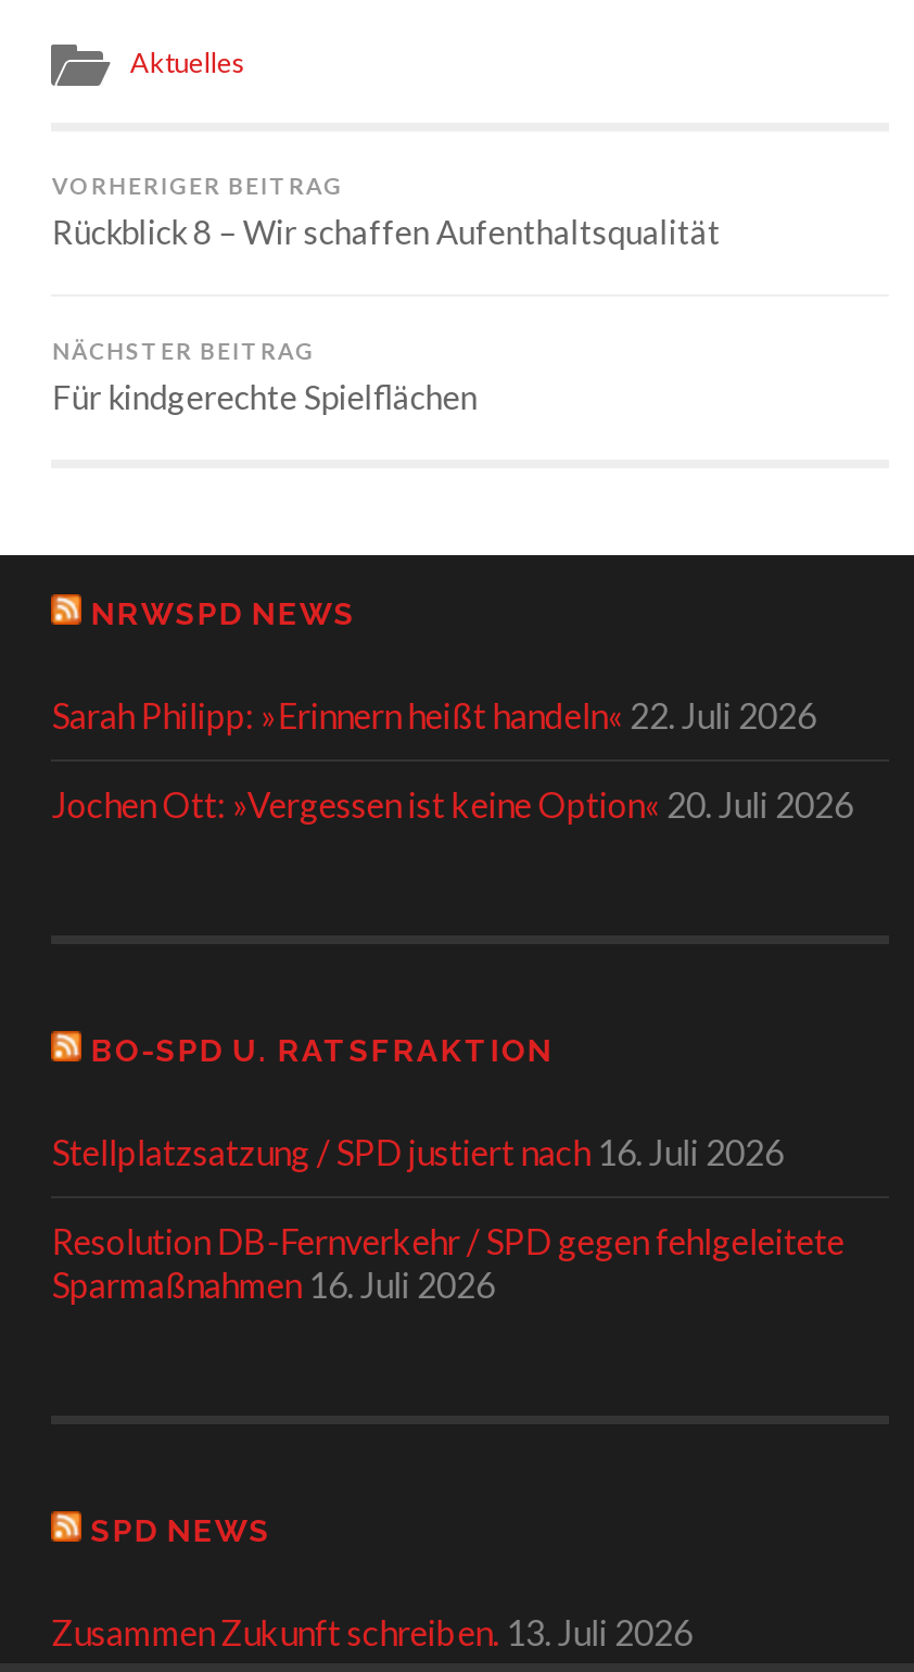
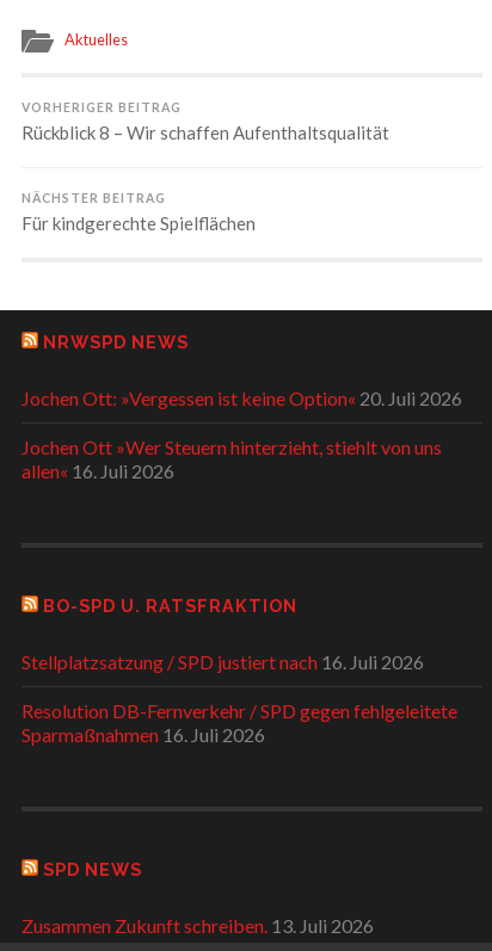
[52,695,816,736] Sarah Philipp: »Erinnern heißt handeln« 22. Juli 2026 -> none
moved [52,784,853,825] -> [22,387,463,410]: Jochen Ott: »Vergessen ist keine Option« 20. Juli 2026
none -> [22,436,442,483] Jochen Ott »Wer Steuern hinterzieht, stiehlt von uns | allen« 16. Juli 2026

